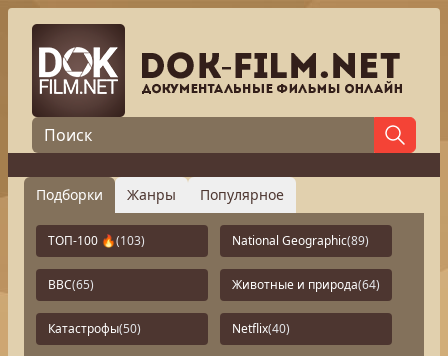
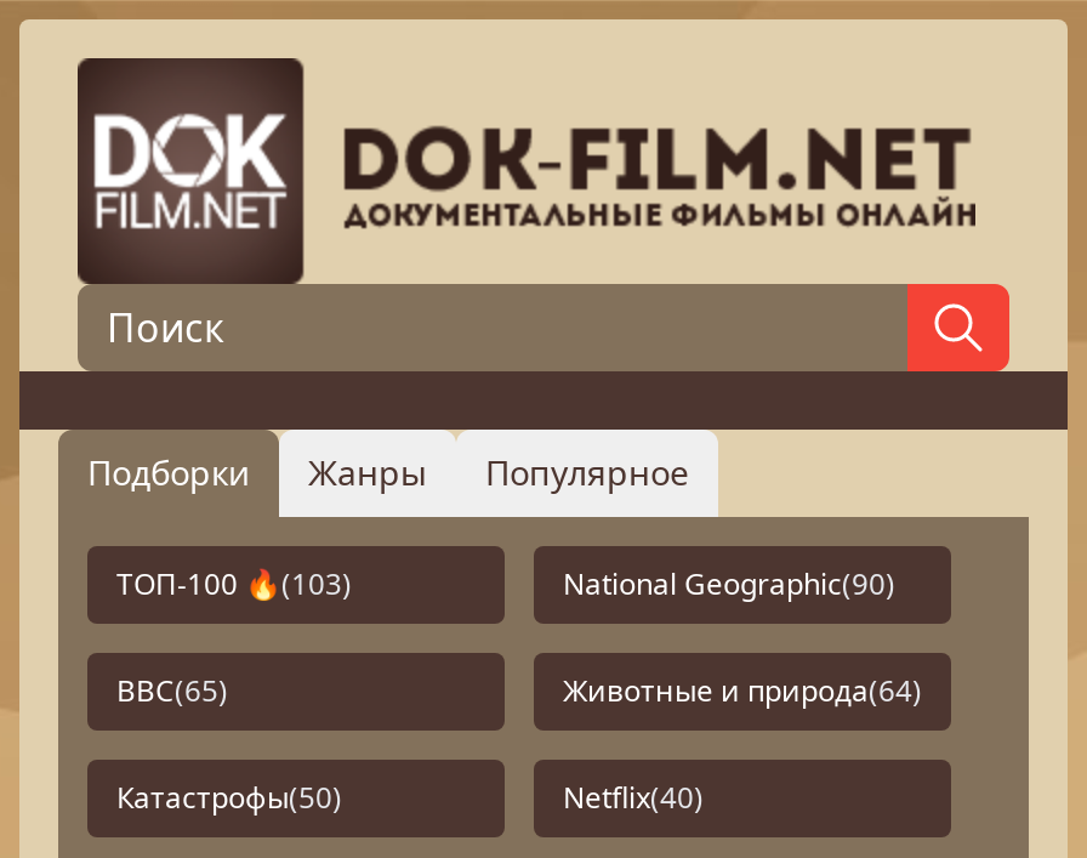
[232,232,369,249] National Geographic(89) -> [563,563,895,604] National Geographic(90)

